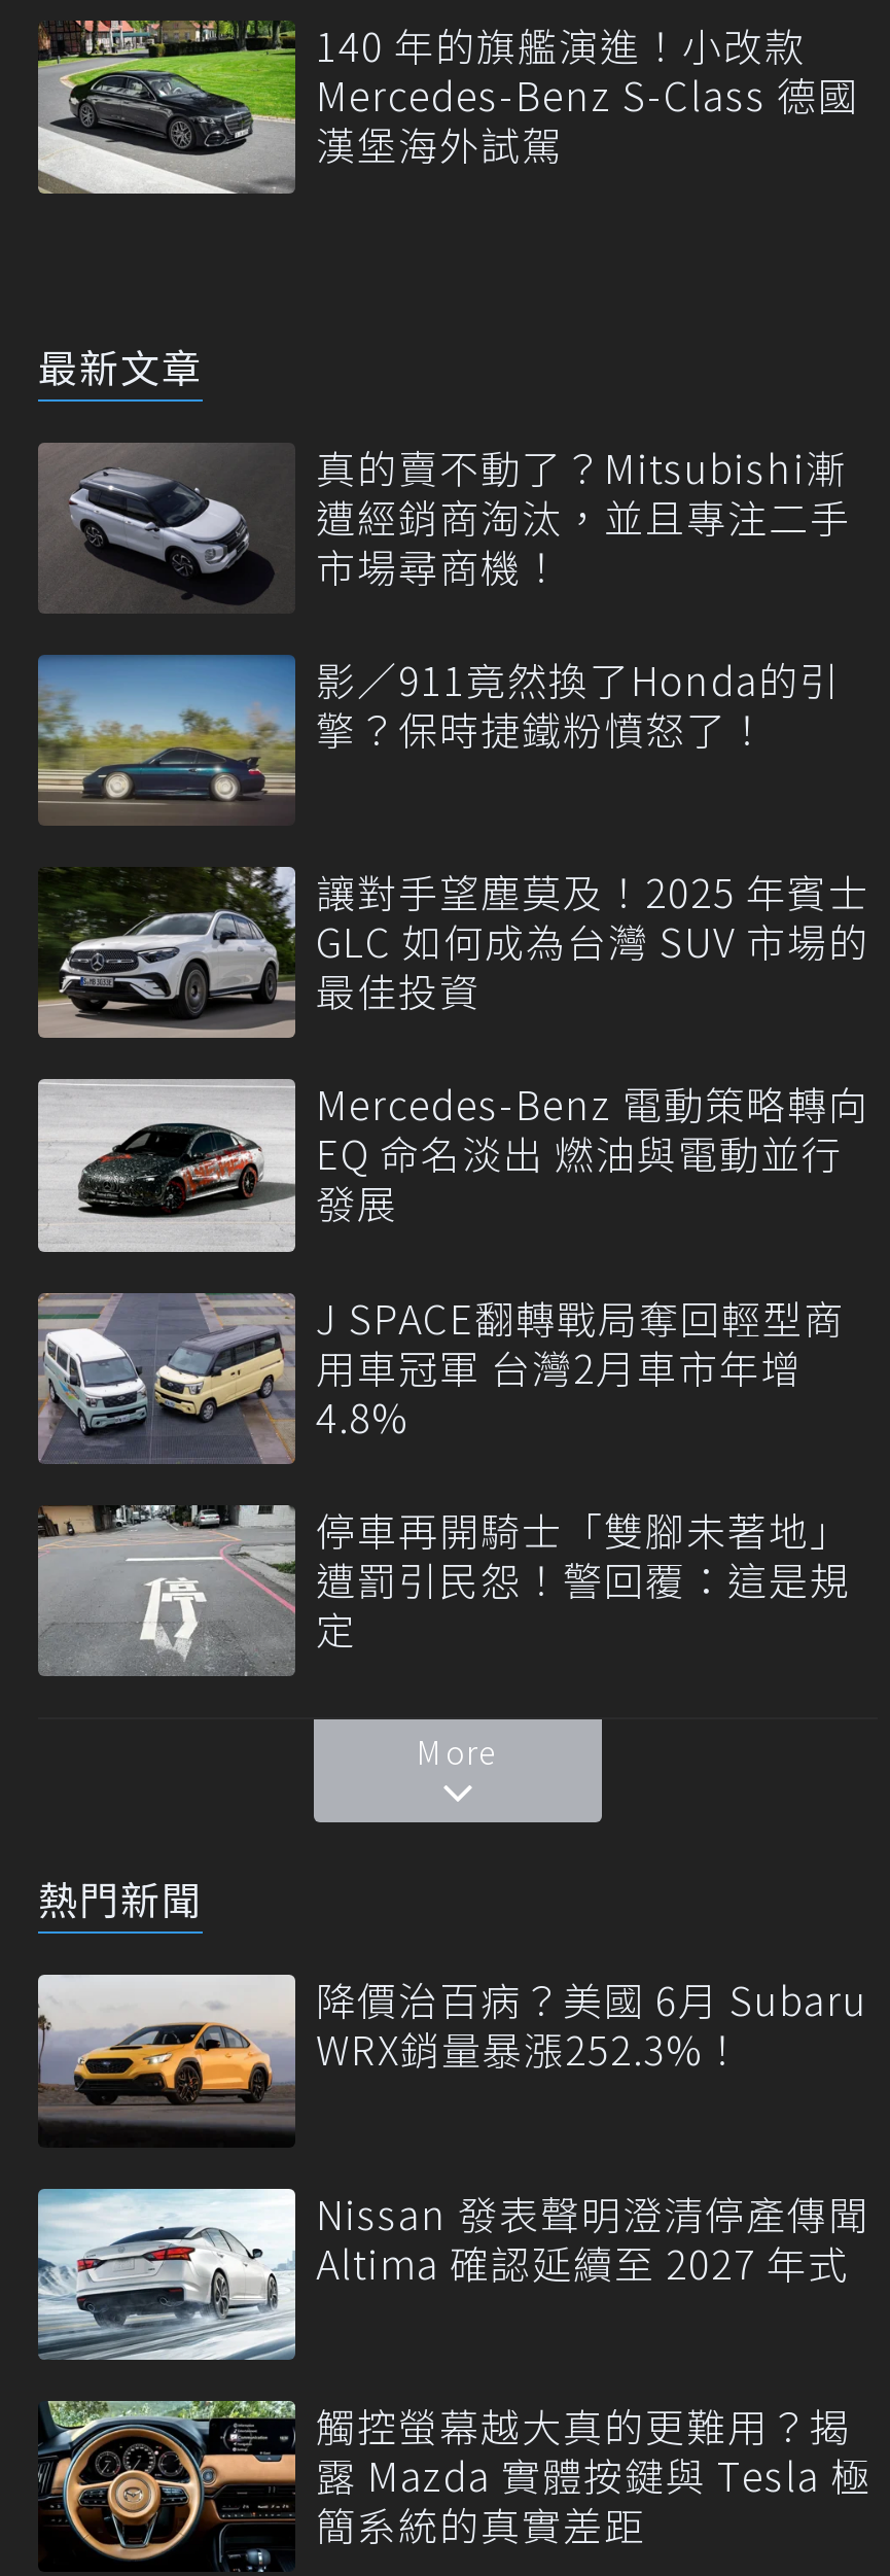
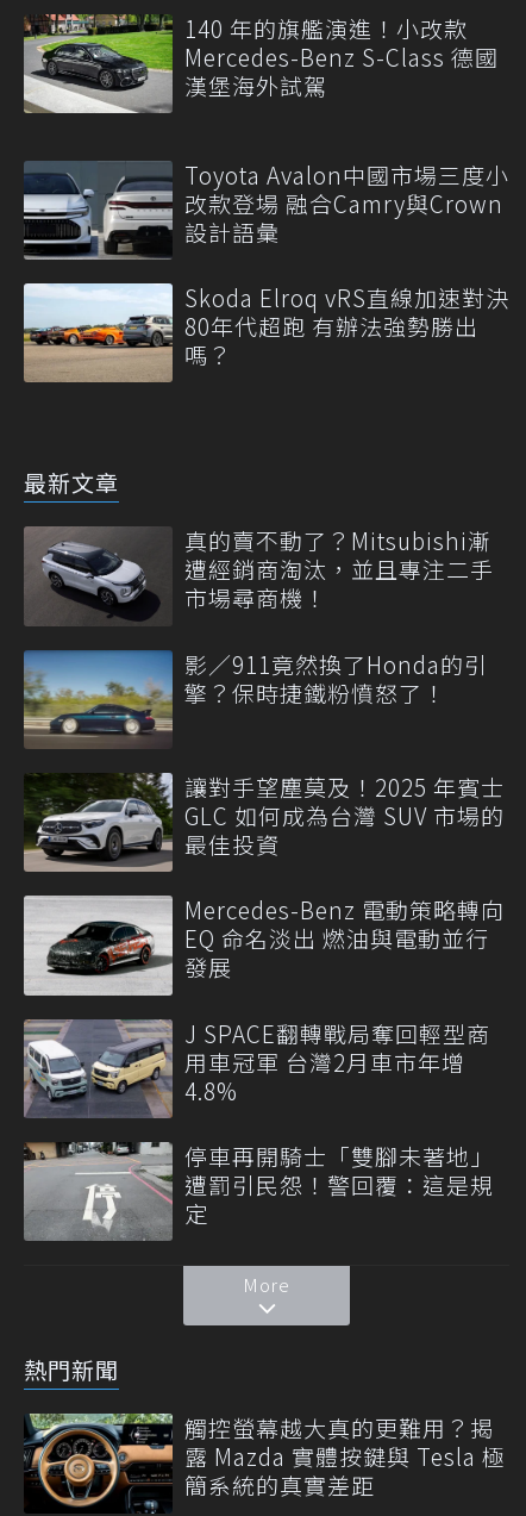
none -> [23,158,509,370] [image] | Toyota Avalon中國市場三度小 | 改款登場 融合Camry與Crown | 設計語彙 | Skoda Elroq vRS直線加速對決 | 80年代超跑 有辦法強勢勝出 | 嗎？
none -> [24,282,168,383] [image]
moved [38,337,869,1927] -> [24,466,505,1385]: [image] | 最新文章 | 真的賣不動了？Mitsubishi漸 | ... | More | 熱門新聞
[38,1972,869,2290] [image] | 降價治百病？美國 6月 Subaru | WRX銷量暴漲252.3%！ | Nissan 發表聲明澄清停產傳聞 | Altima 確認延續至 2027 年式 -> none
[36,2187,297,2362] [image] -> none

